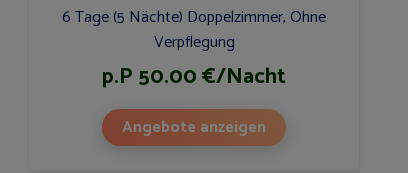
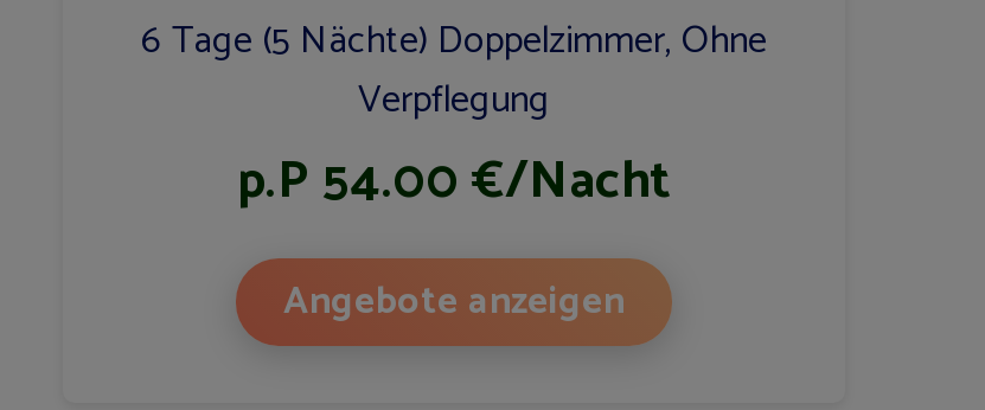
[102,59,286,95] p.P 50.00 €/Nacht -> [237,141,671,226] p.P 54.00 €/Nacht

